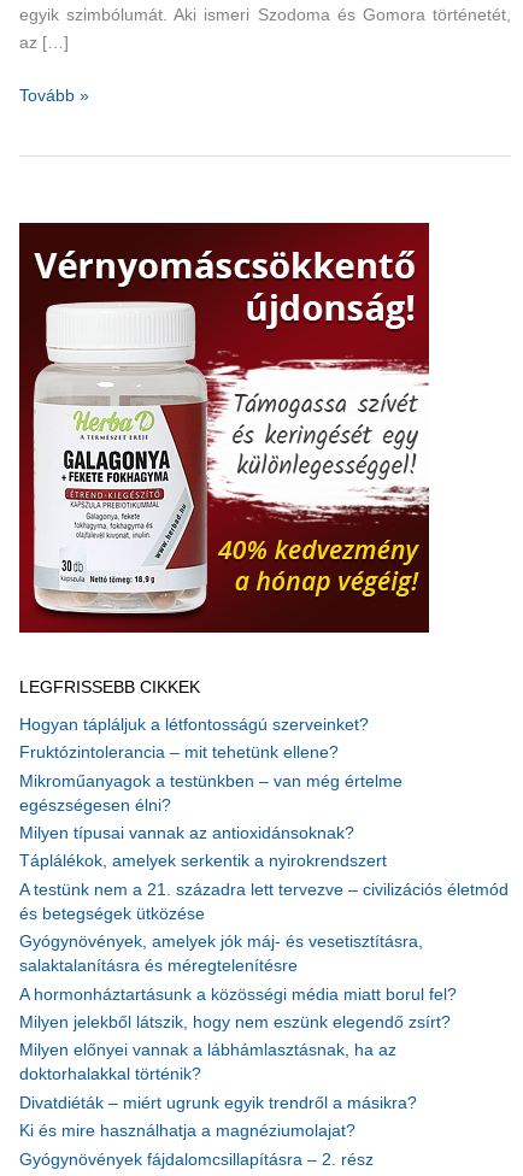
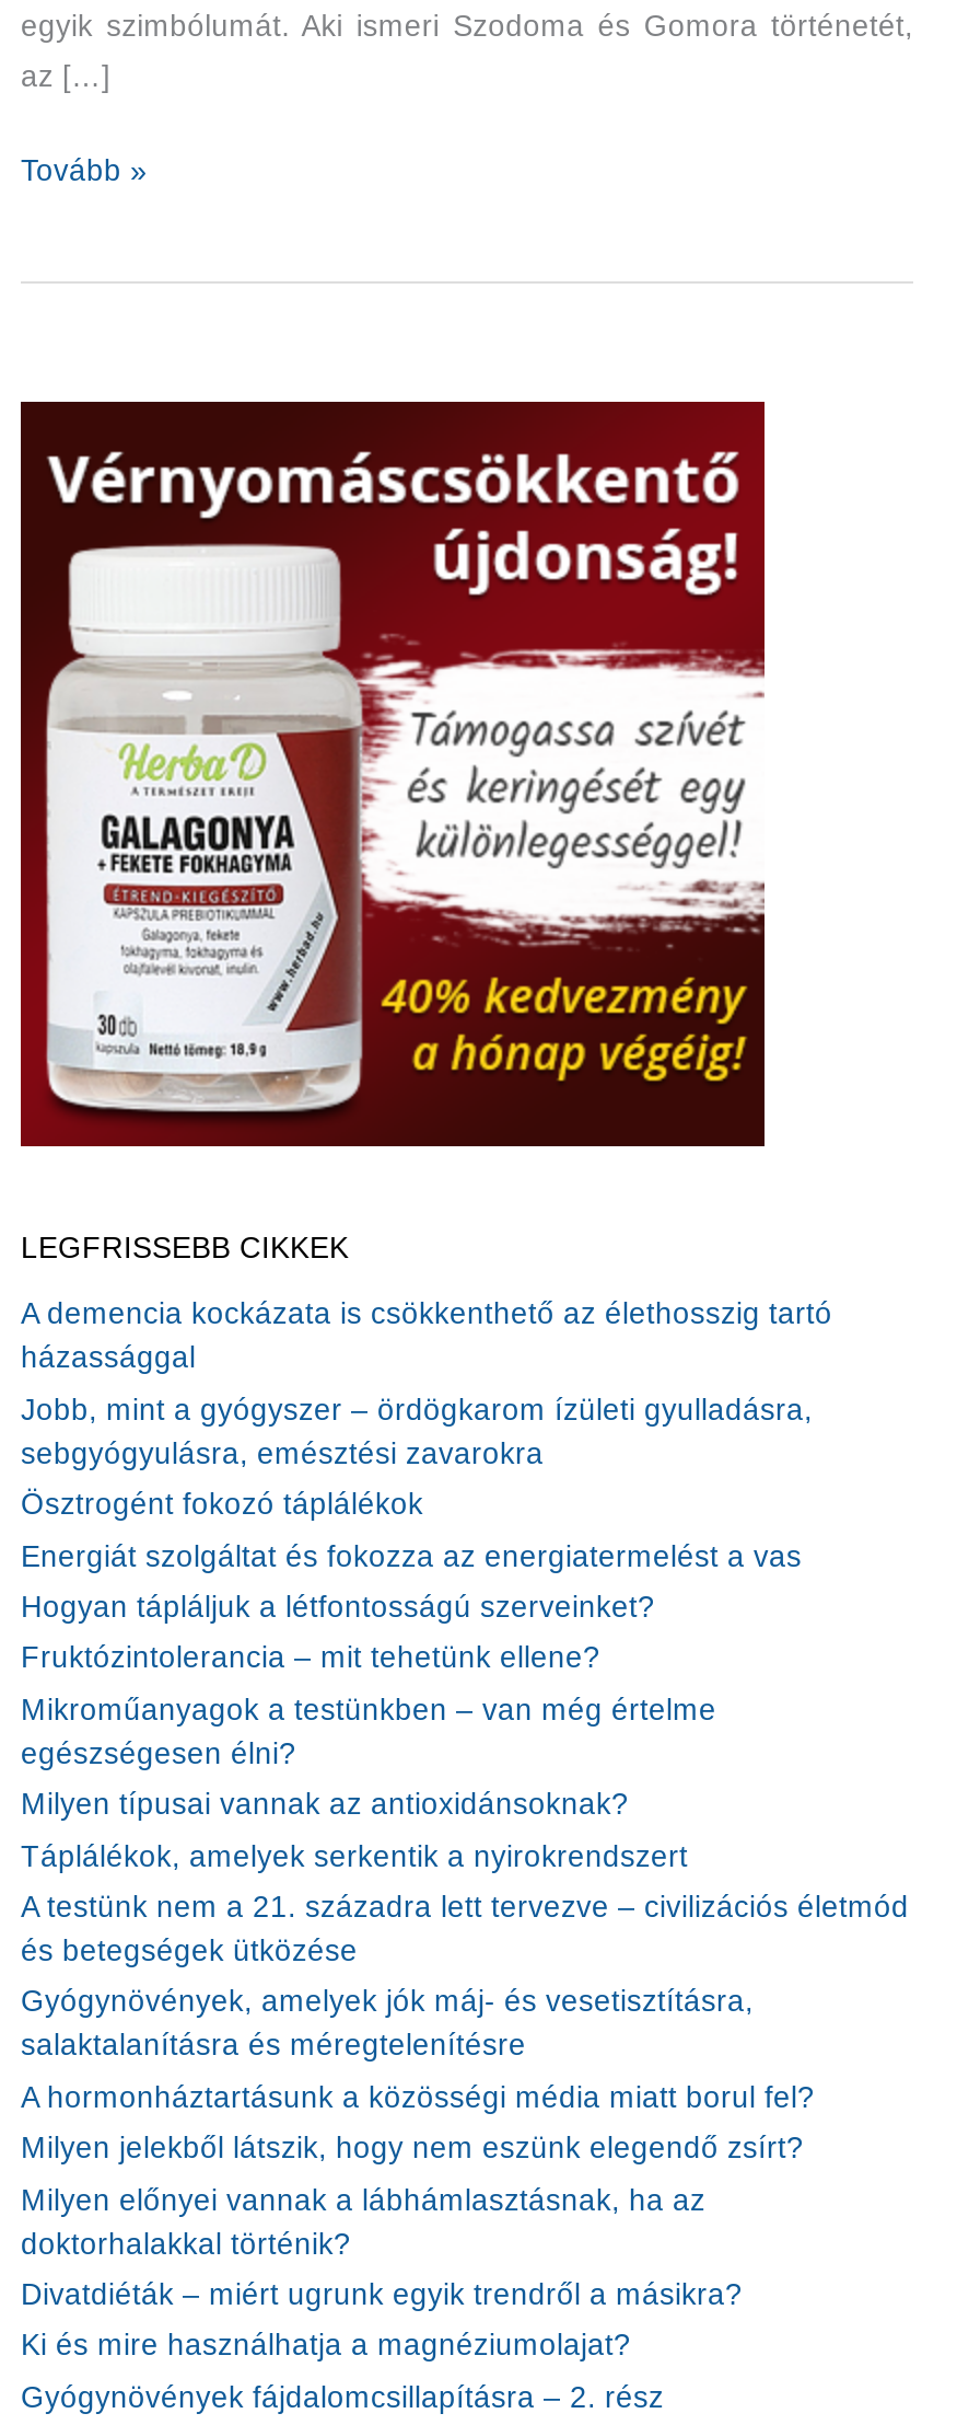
none -> [21,1298,832,1572] A demencia kockázata is csökkenthető az élethosszig tartó | házassággal | Jobb, mint a gyógyszer – ördögkarom ízületi gyulladásra, | sebgyógyulásra, emésztési zavarokra | Ösztrogént fokozó táplálékok | Energiát szolgáltat és fokozza az energiatermelést a vas

